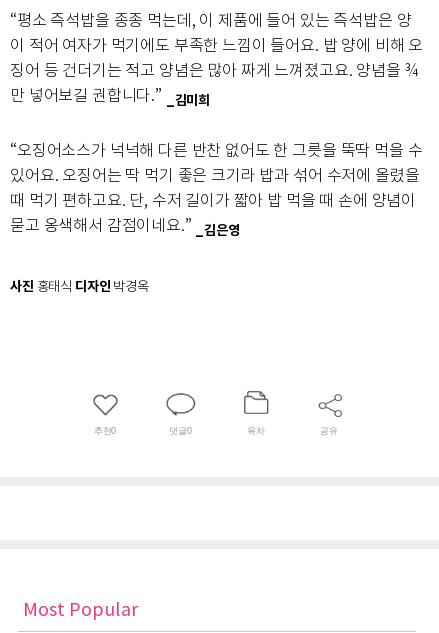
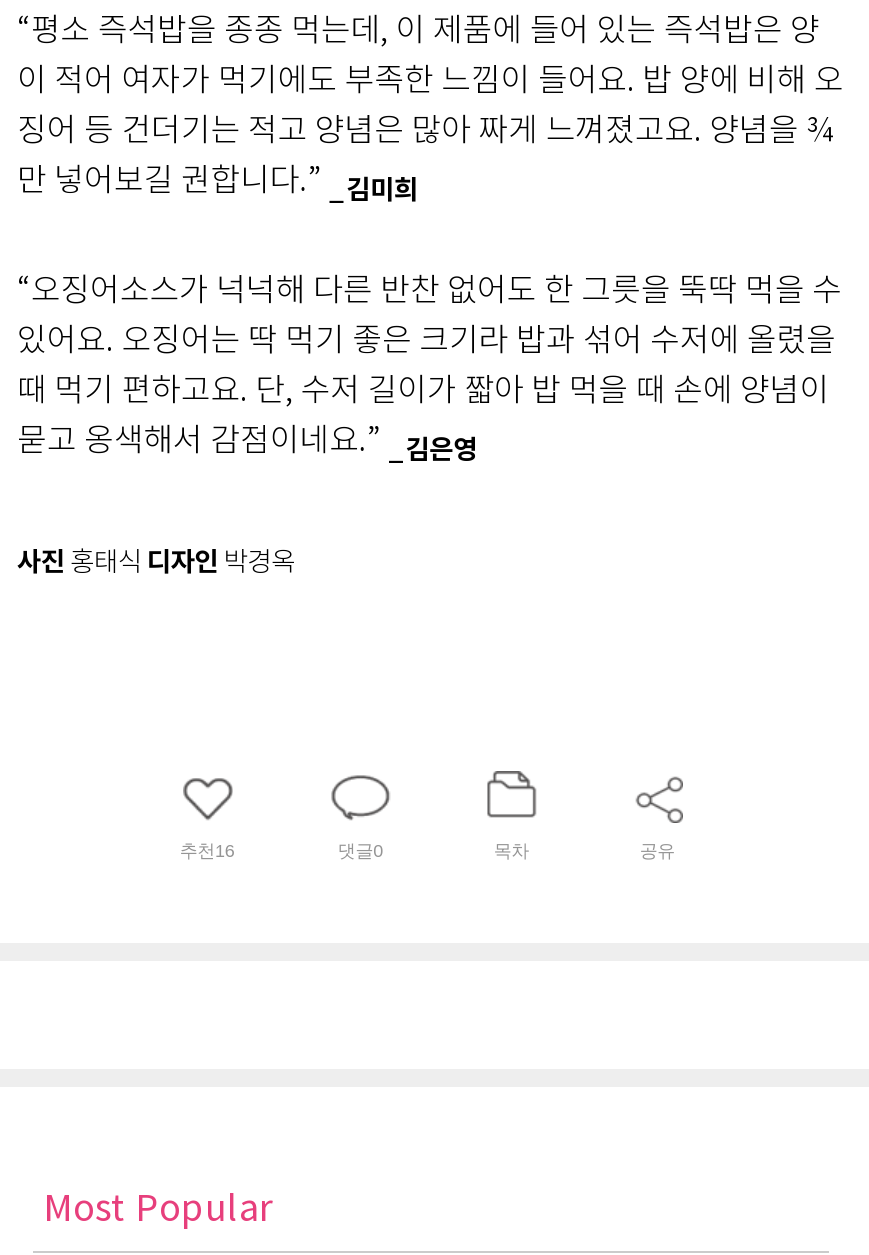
[94,426,116,436] 추천 0 -> [180,841,234,861] 추천 16

